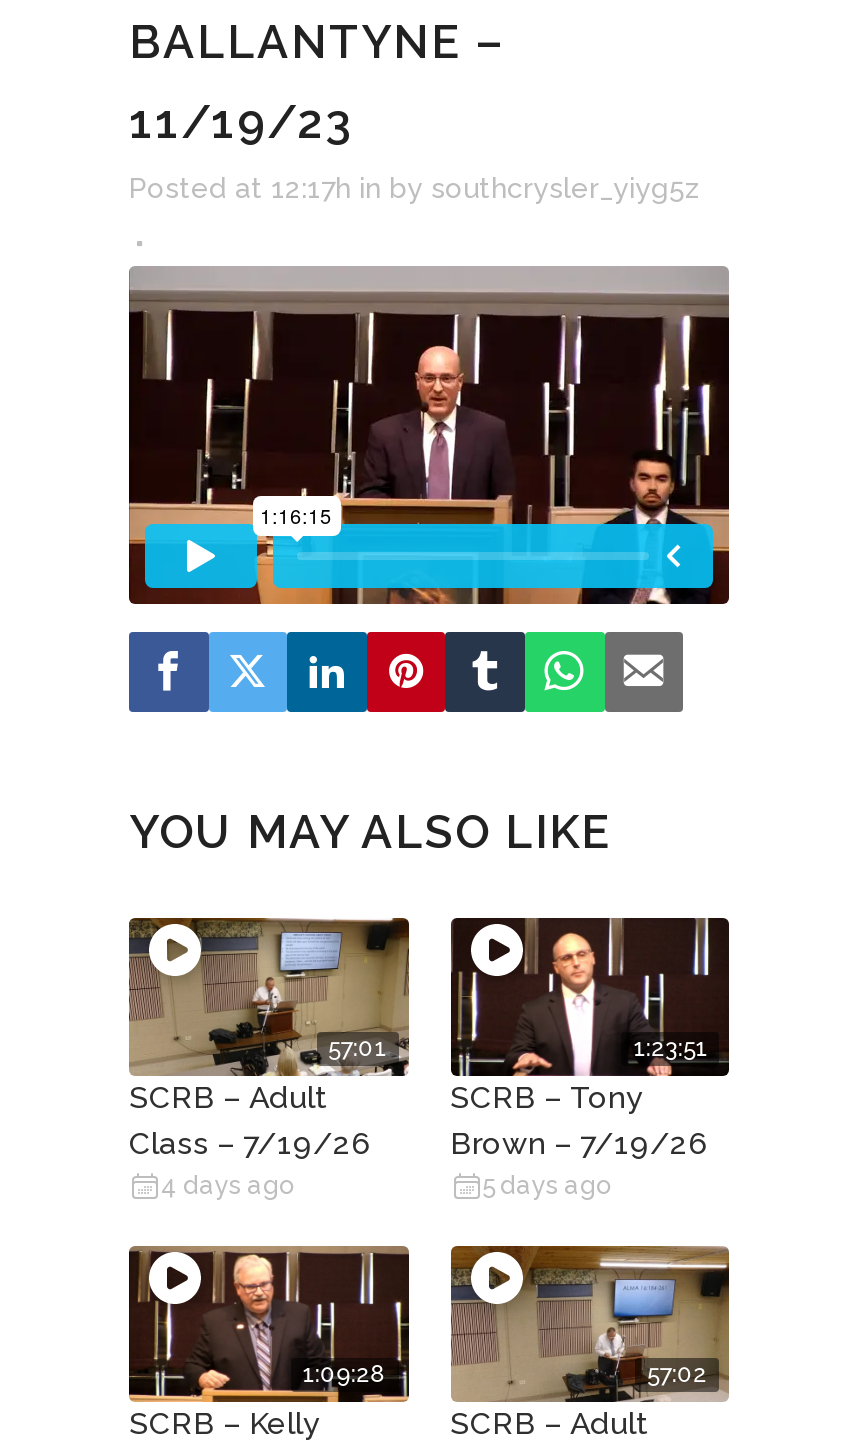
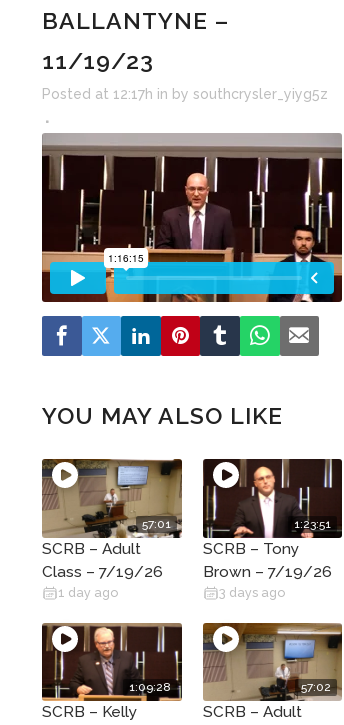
[161,1170,295,1200] 4 days ago -> [58,585,118,600] 1 day ago
[482,1170,612,1200] 5 days ago -> [218,585,284,600] 3 days ago

